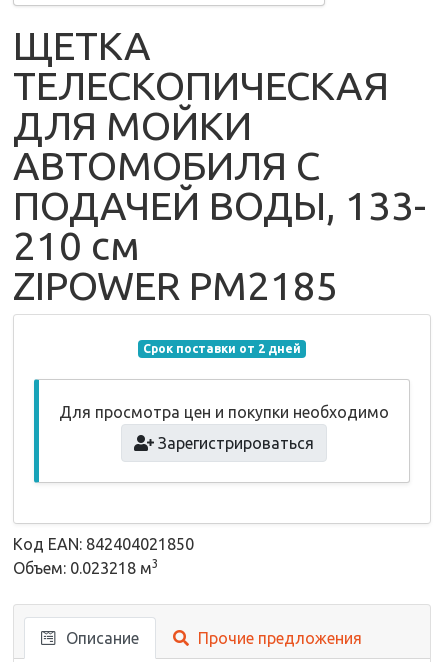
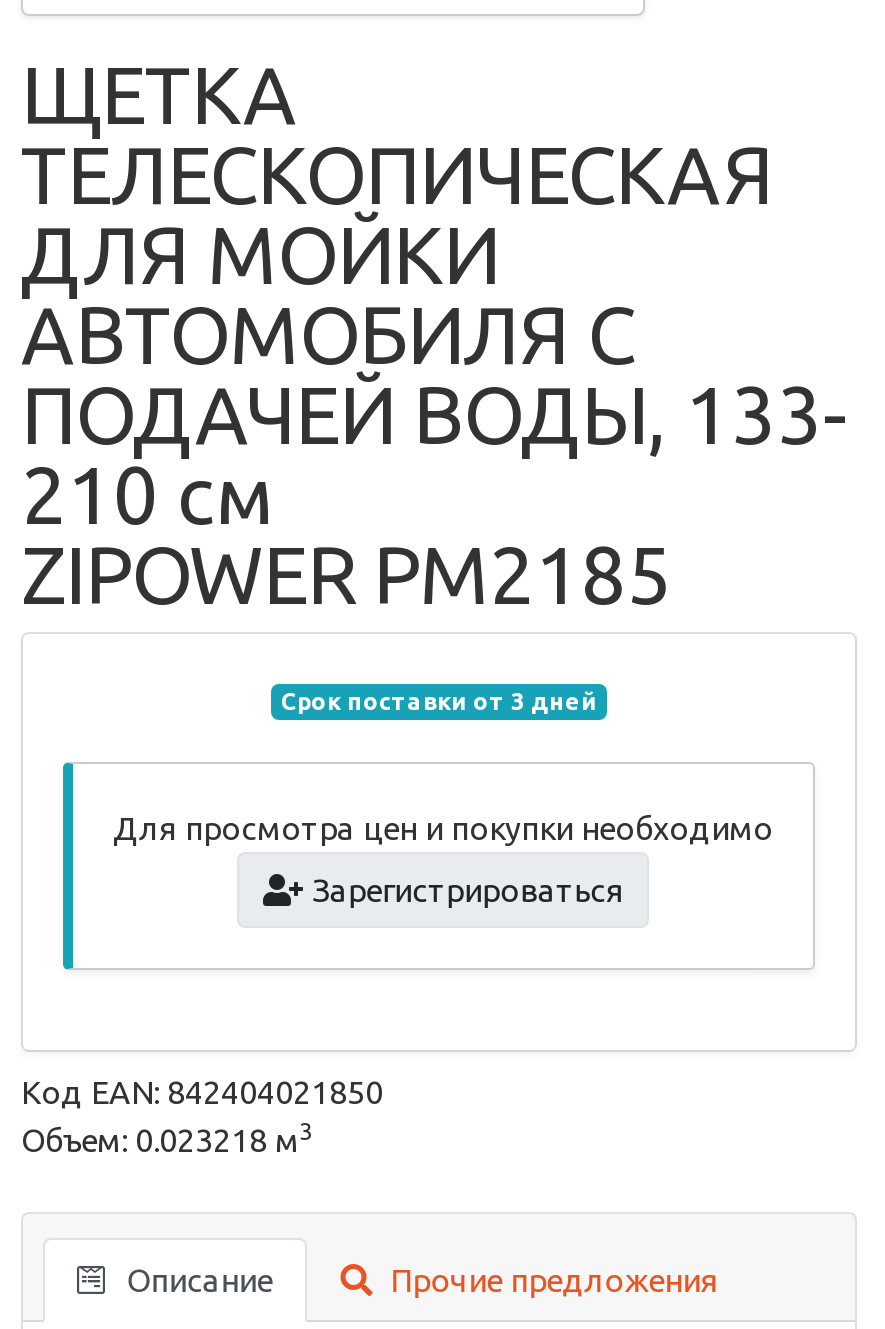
[143,342,301,355] Срок поставки от 2 дней -> [281,688,597,714] Срок поставки от 3 дней

